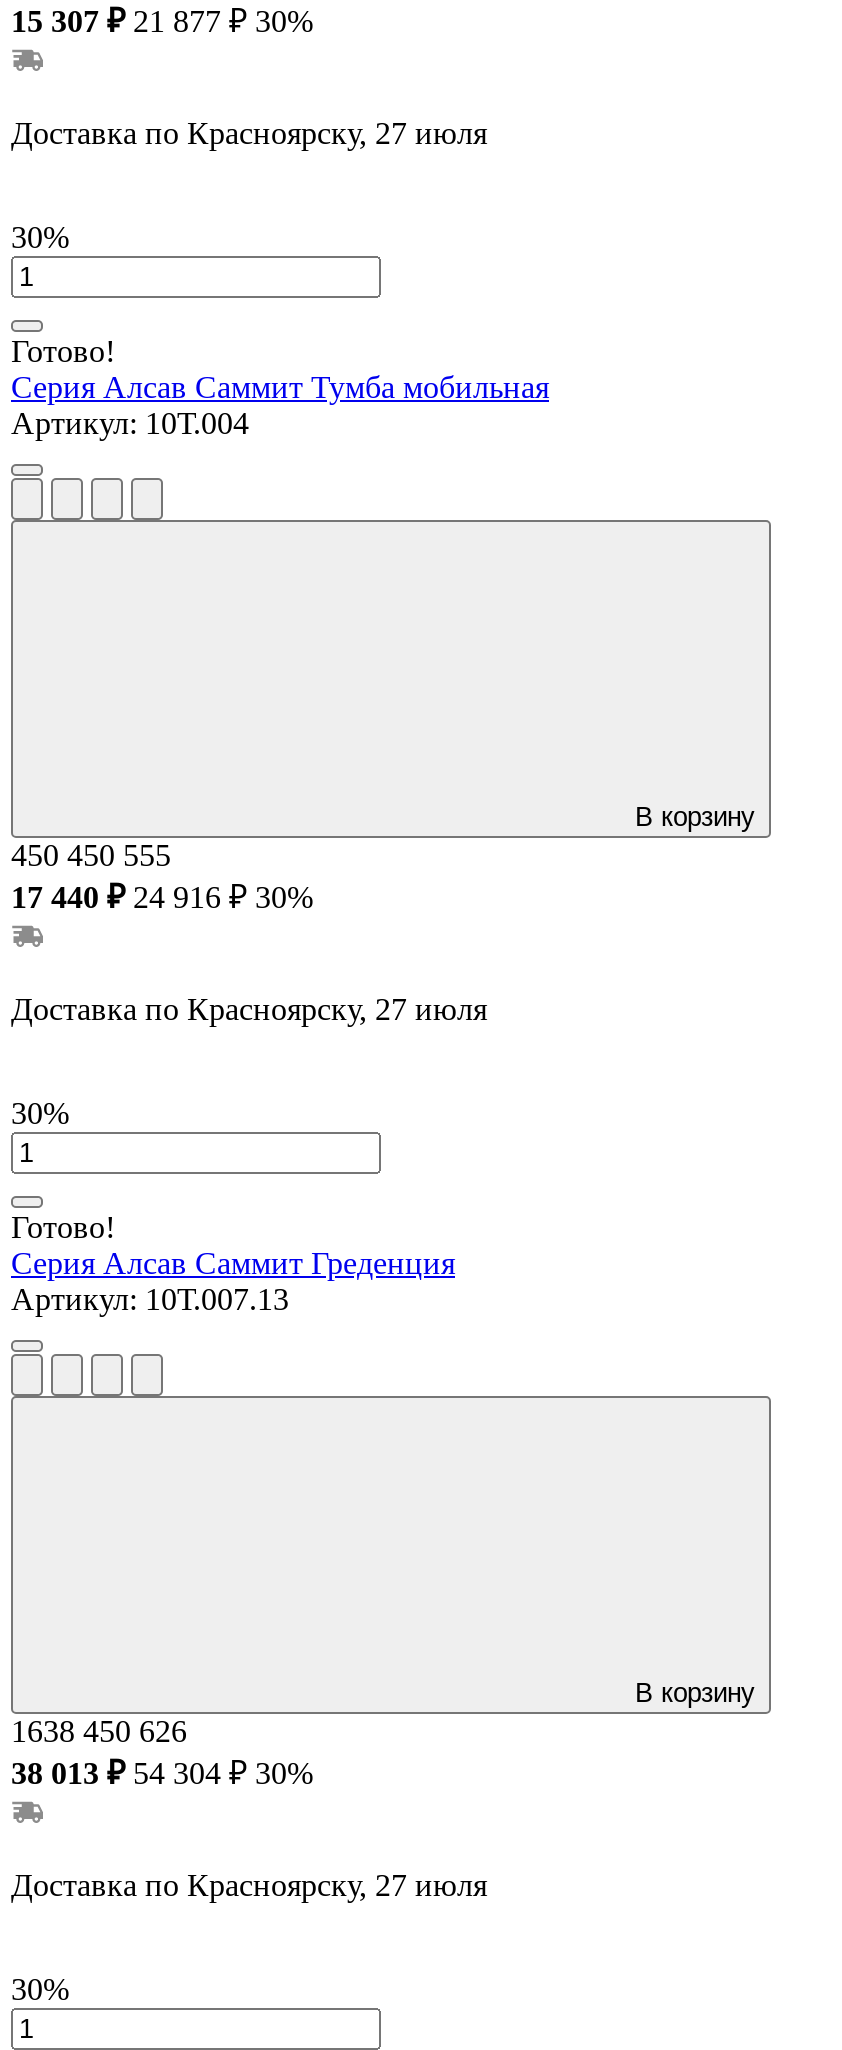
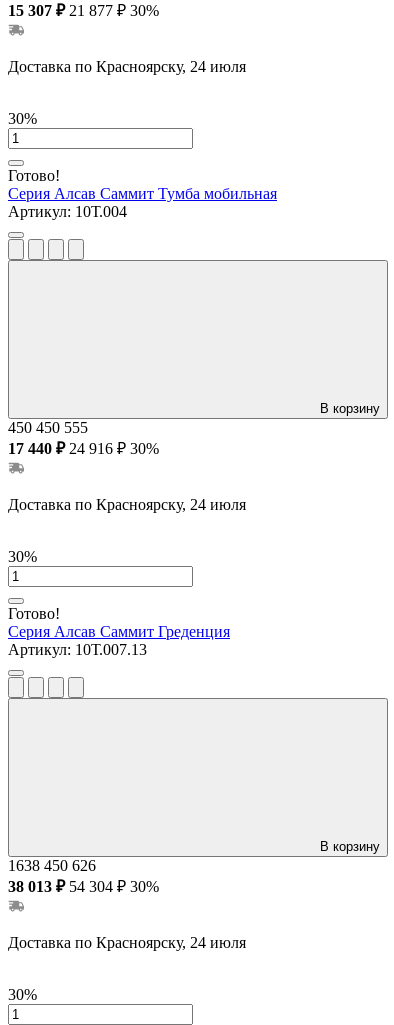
[11,116,487,150] Доставка по Красноярску, 27 июля -> [8,58,246,75] Доставка по Красноярску, 24 июля
[11,992,487,1026] Доставка по Красноярску, 27 июля -> [8,496,246,513] Доставка по Красноярску, 24 июля
[11,1868,487,1902] Доставка по Красноярску, 27 июля -> [8,934,246,951] Доставка по Красноярску, 24 июля

